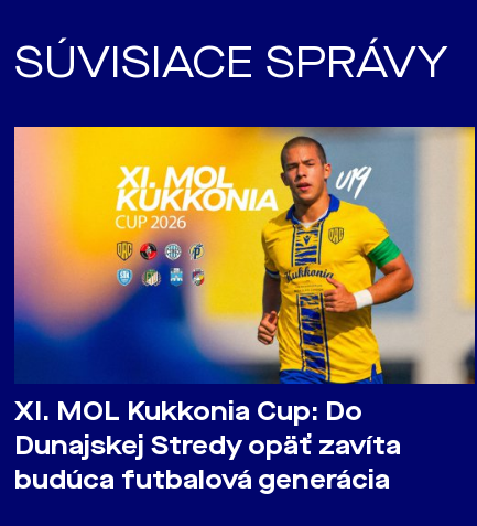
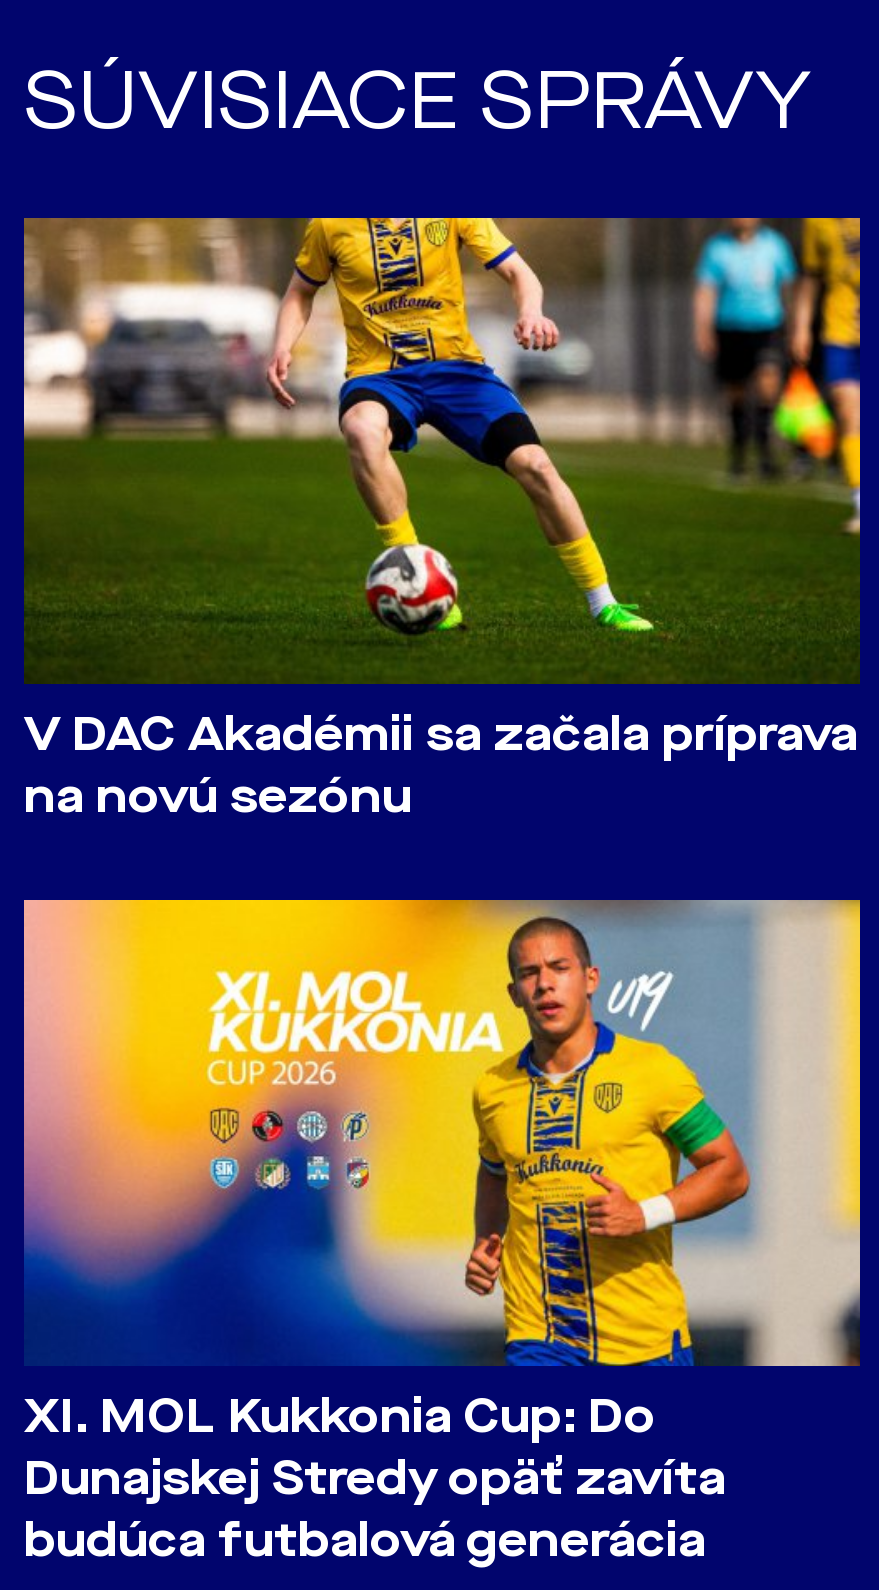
none -> [22,216,862,828] [image] | V DAC Akadémii sa začala príprava | na novú sezónu

